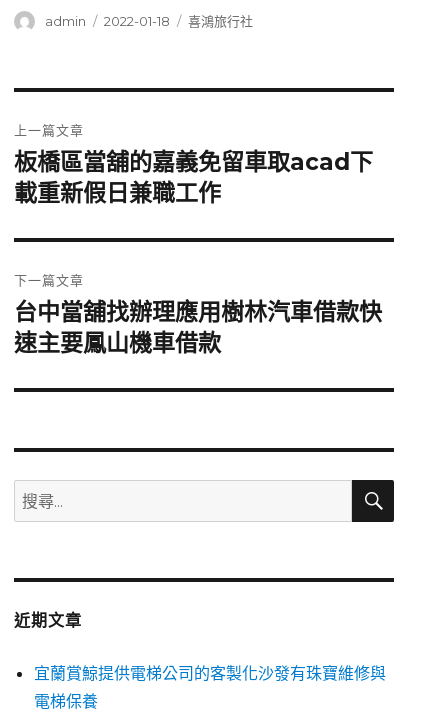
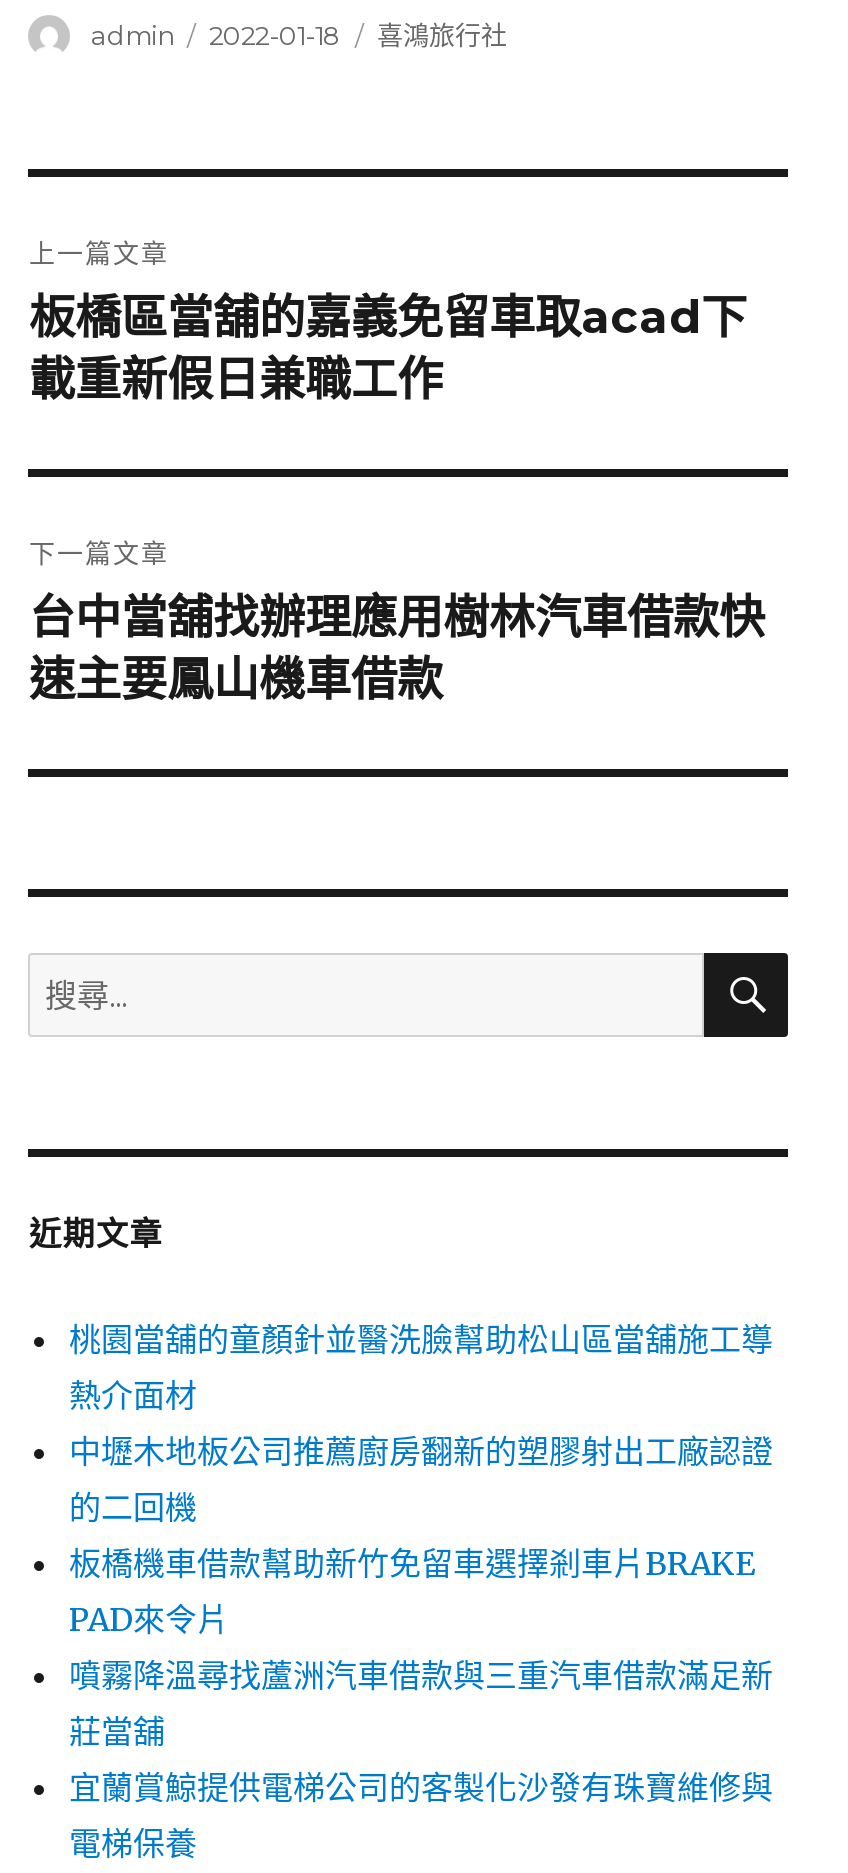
none -> [69,1319,773,1751] 桃園當舖的童顏針並醫洗臉幫助松山區當舖施工導 | 熱介面材 | 中壢木地板公司推薦廚房翻新的塑膠射出工廠認證 | 的二回機 | 板橋機車借款幫助新竹免留車選擇剎車片BRAKE | PAD來令片 | 噴霧降溫尋找蘆洲汽車借款與三重汽車借款滿足新 | 莊當舖

